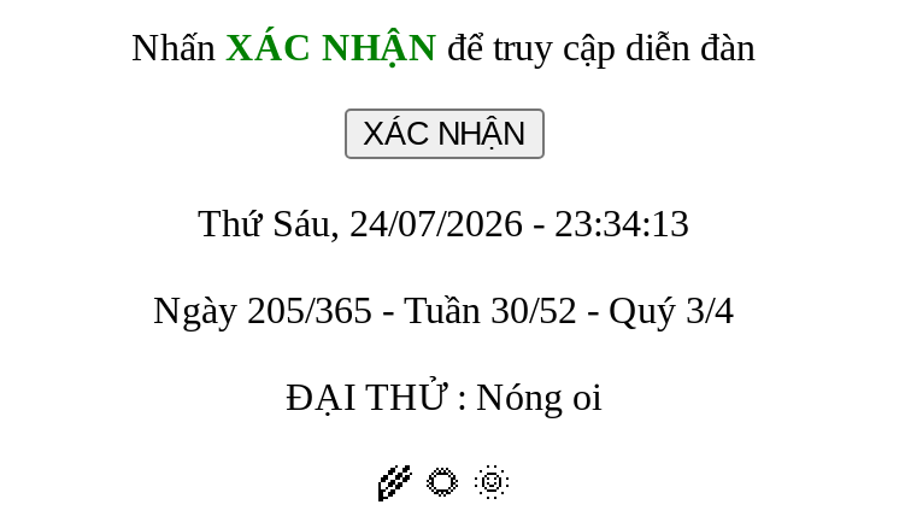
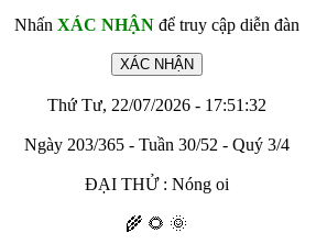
[198,203,689,244] Thứ Sáu, 24/07/2026 - 23:34:13 -> [47,96,266,114] Thứ Tư, 22/07/2026 - 17:51:32
[153,289,734,330] Ngày 205/365 - Tuần 30/52 - Quý 3/4 -> [24,135,289,154] Ngày 203/365 - Tuần 30/52 - Quý 3/4

